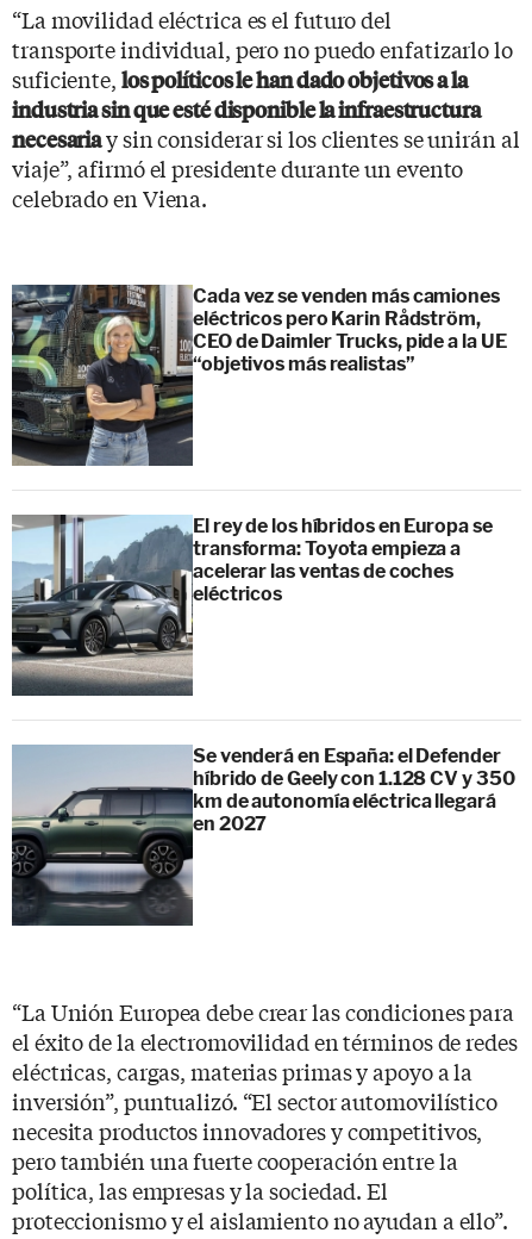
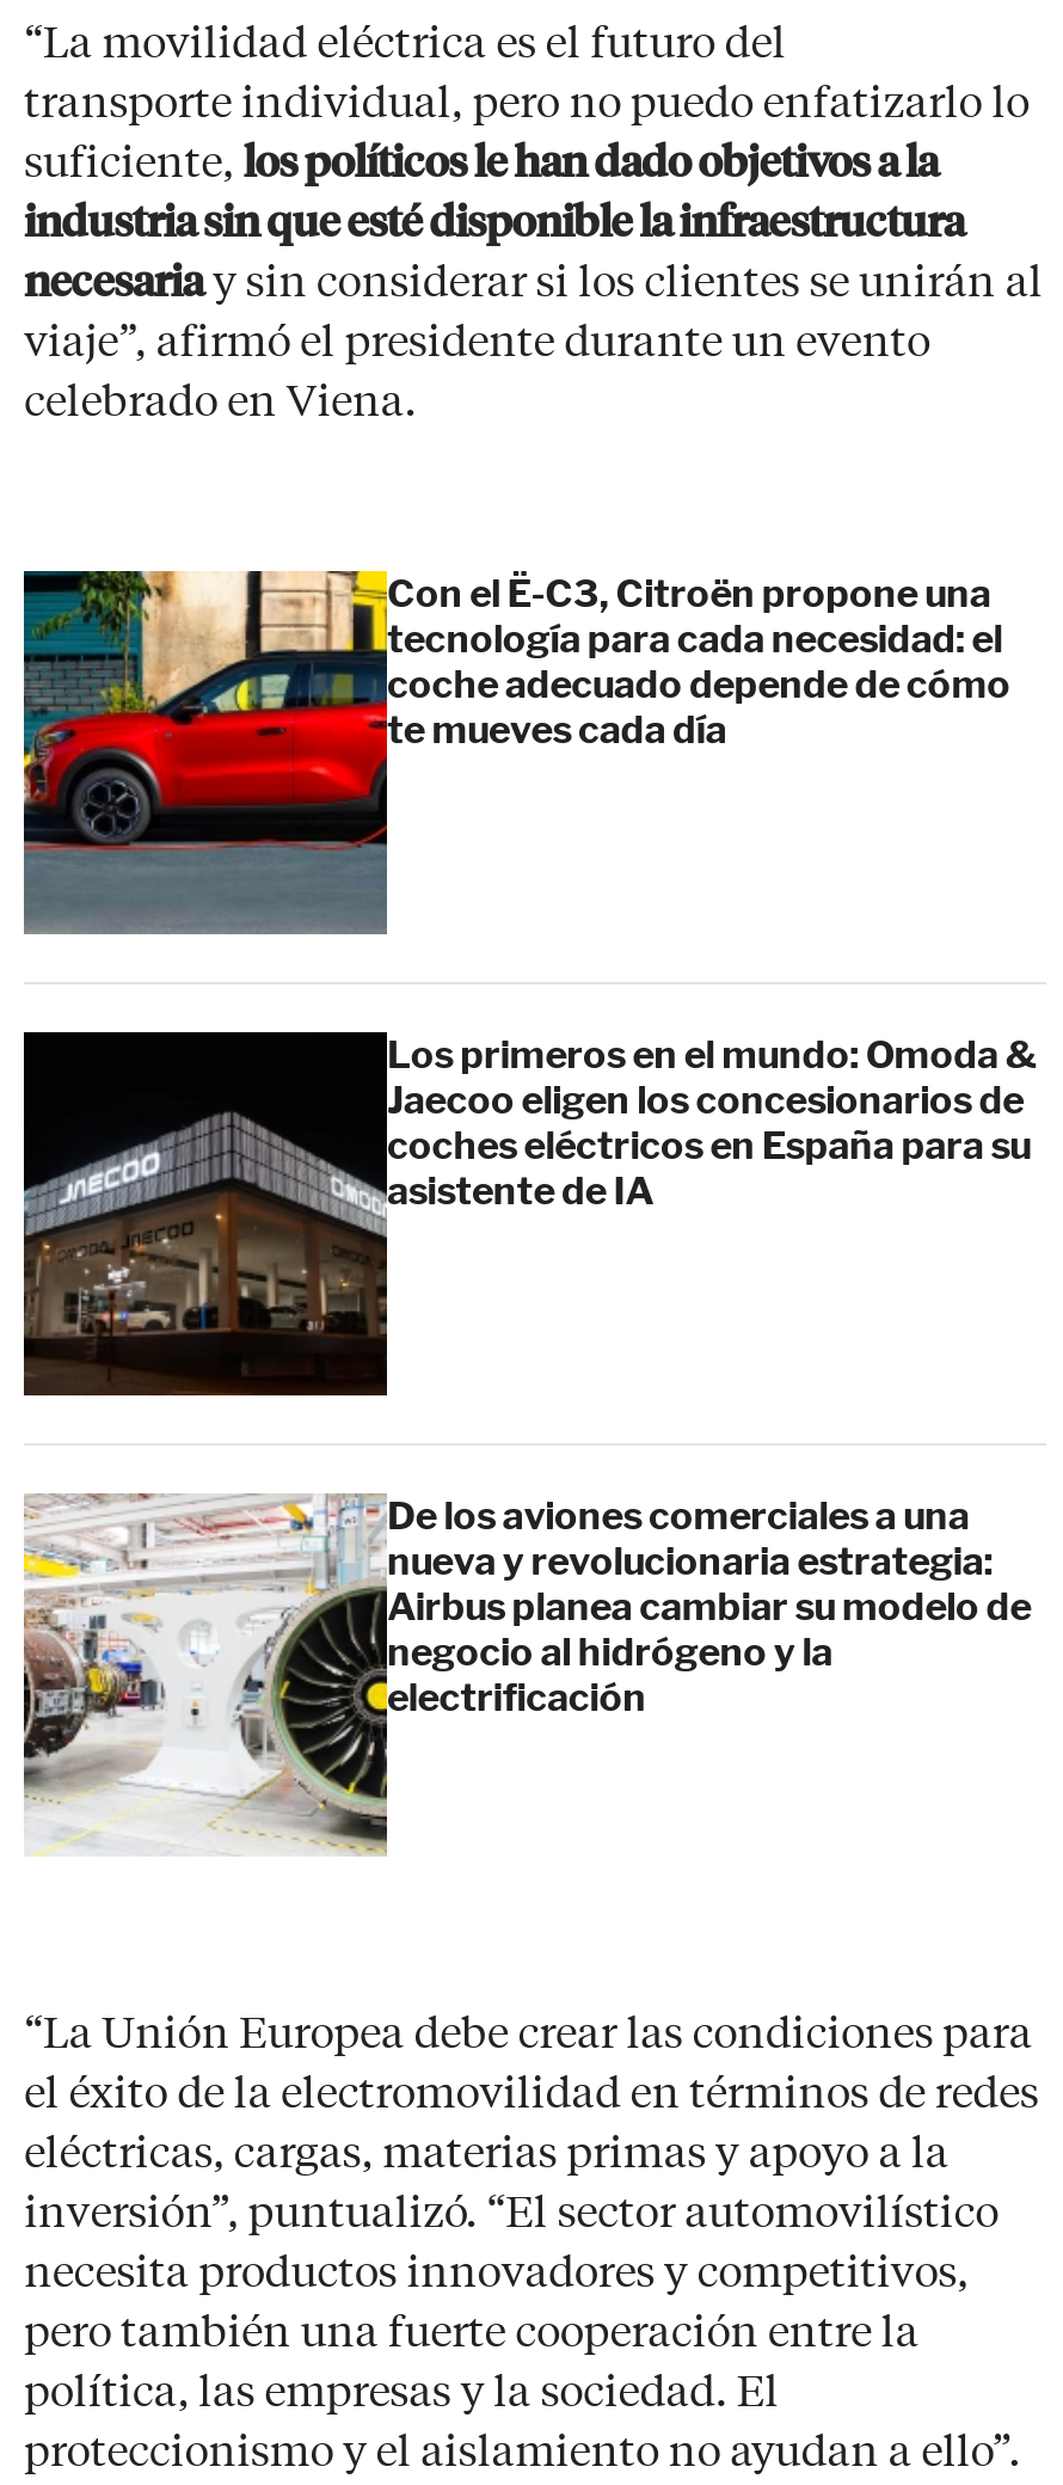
[11,284,506,466] [image] | Cada vez se venden más camiones | eléctricos pero Karin Rådström, | CEO de Daimler Trucks, pide a la UE | “objetivos más realistas” -> [21,569,1010,934] [image] | Con el Ë-C3, Citroën propone una | tecnología para cada necesidad: el | coche adecuado depende de cómo | te mueves cada día
[11,513,492,696] [image] | El rey de los híbridos en Europa se | transforma: Toyota empieza a | acelerar las ventas de coches | eléctricos -> [21,1030,1036,1395] [image] | Los primeros en el mundo: Omoda & | Jaecoo eligen los concesionarios de | coches eléctricos en España para su | asistente de IA
[11,744,515,927] [image] | Se venderá en España: el Defender | híbrido de Geely con 1.128 CV y 350 | km de autonomía eléctrica llegará | en 2027 -> [21,1493,1031,1857] [image] | De los aviones comerciales a una | nueva y revolucionaria estrategia: | Airbus planea cambiar su modelo de | negocio al hidrógeno y la | electrificación

